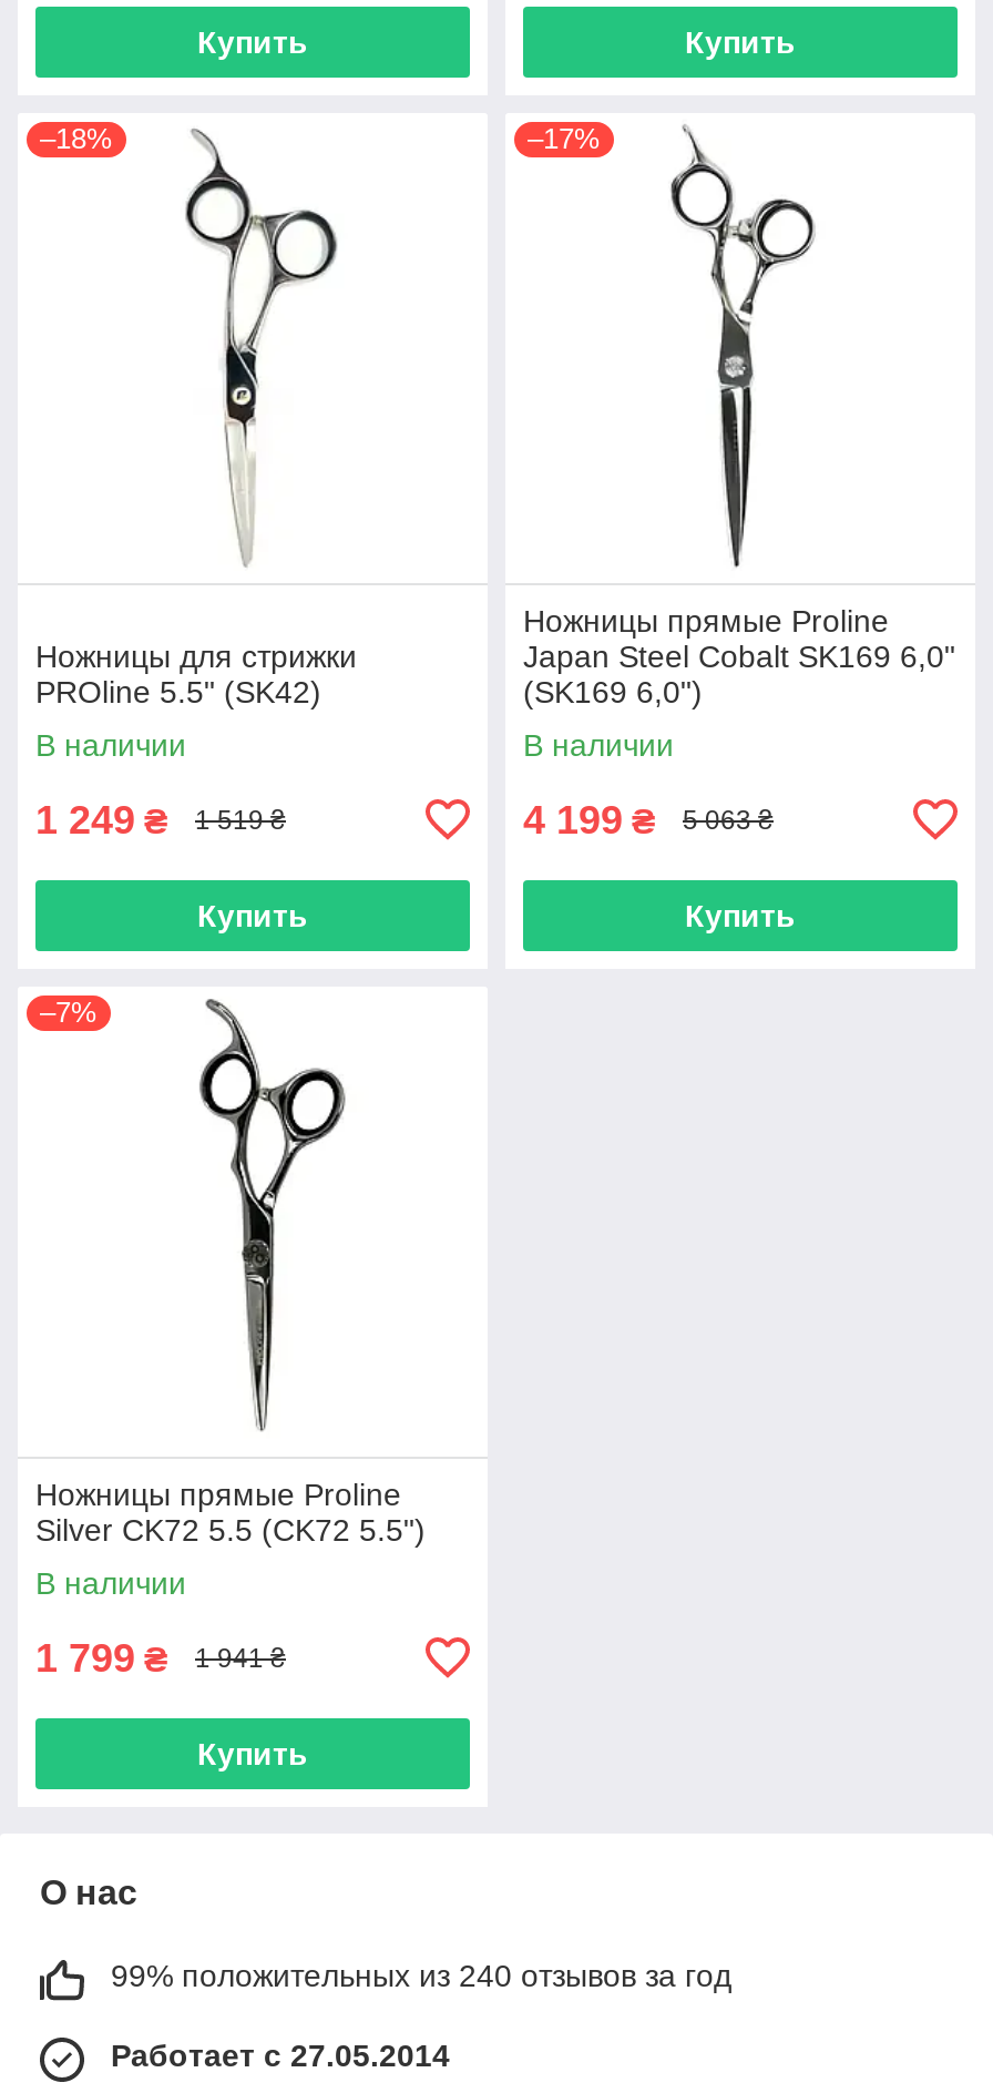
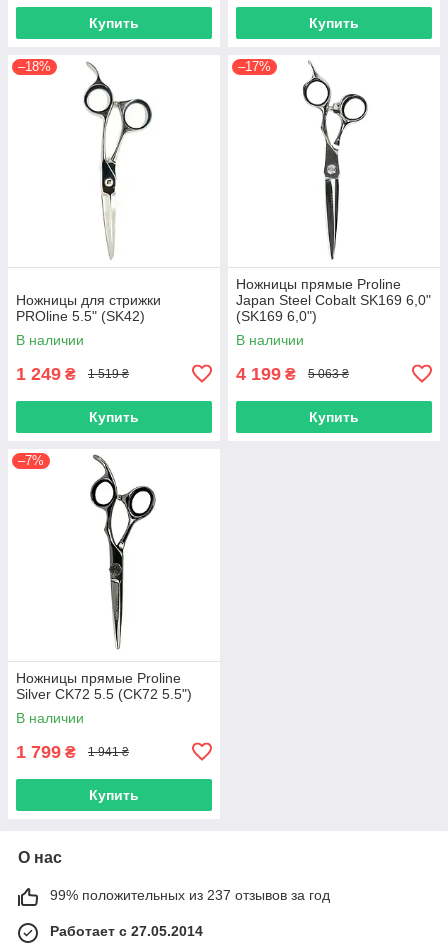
[111,1957,731,1993] 99% положительных из 240 отзывов за год -> [50,887,330,903] 99% положительных из 237 отзывов за год

